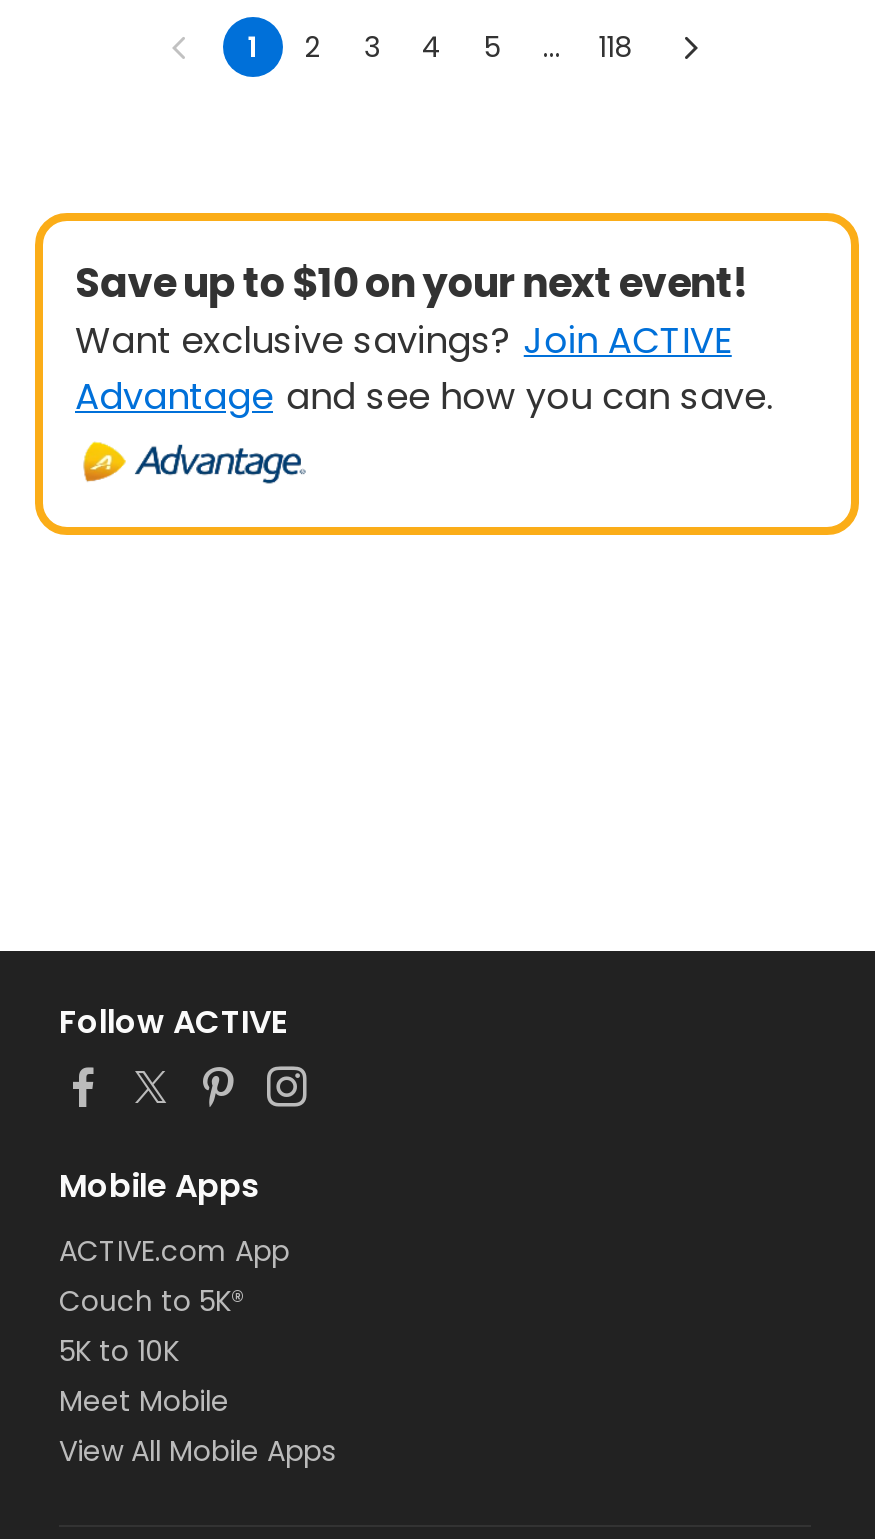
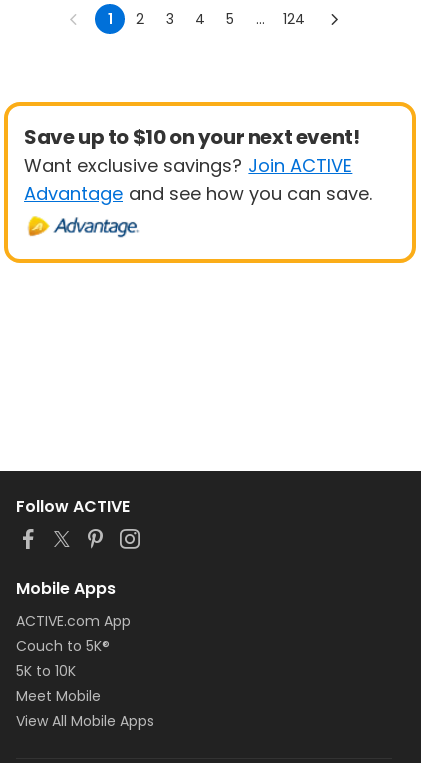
[598,27,632,67] 118 -> [283,9,305,29] 124

